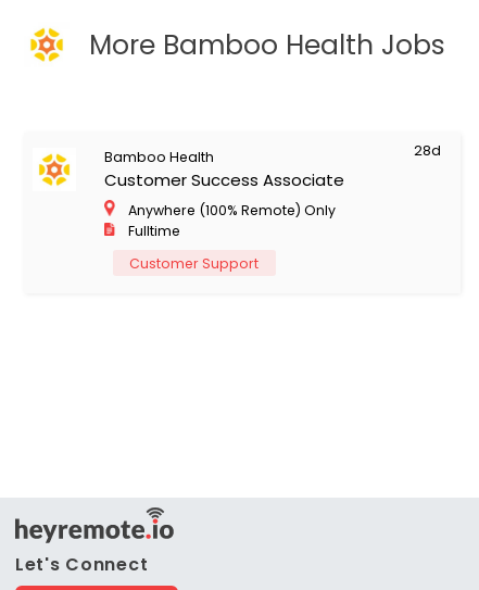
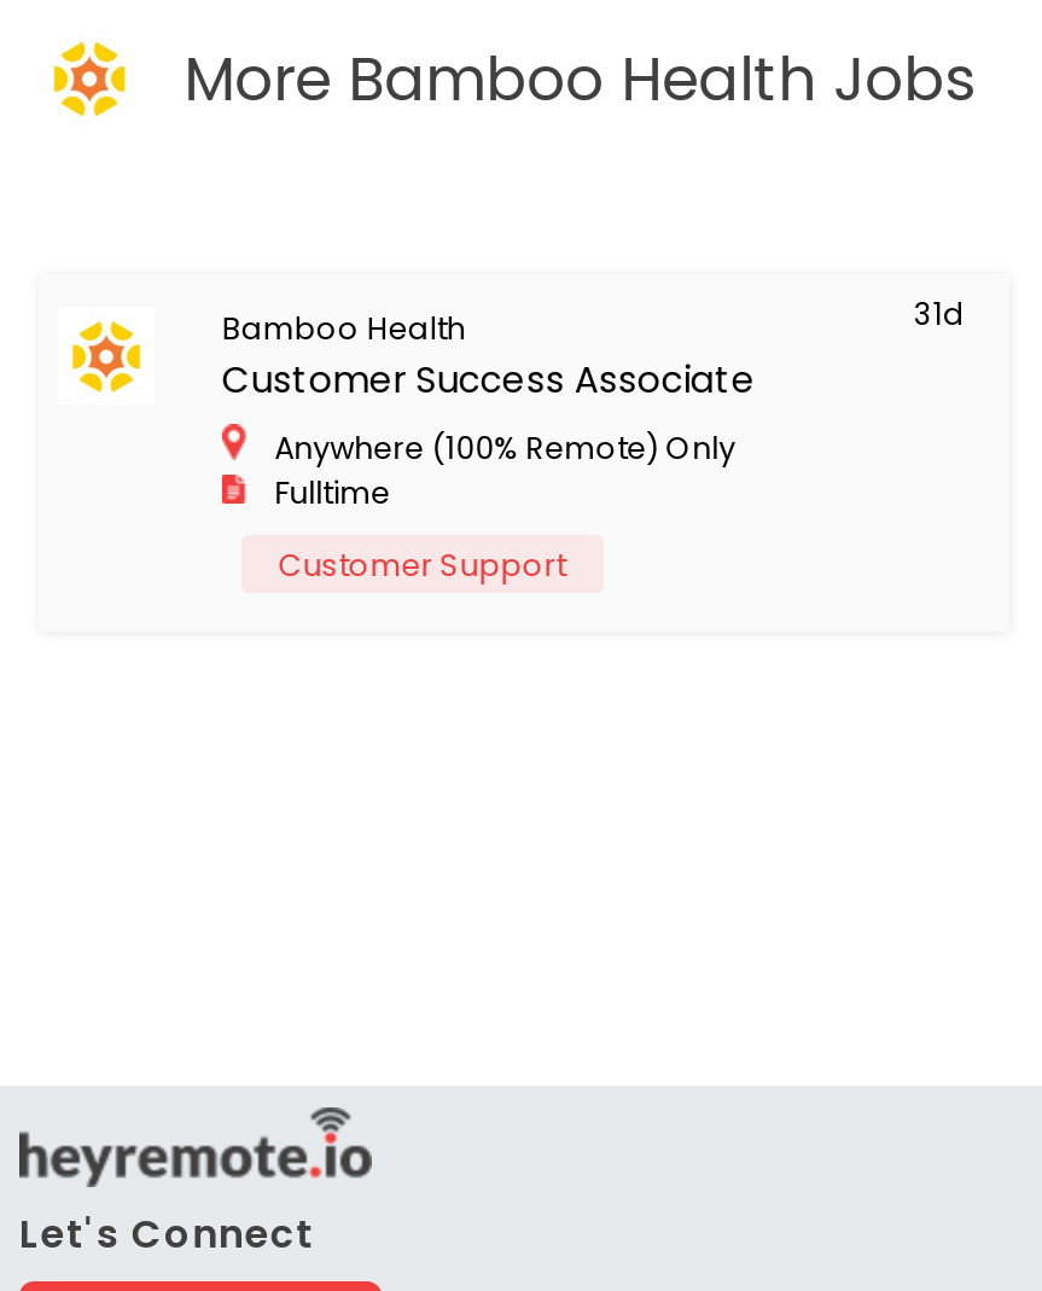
[413,141,440,159] 28d -> [914,293,965,334] 31d

